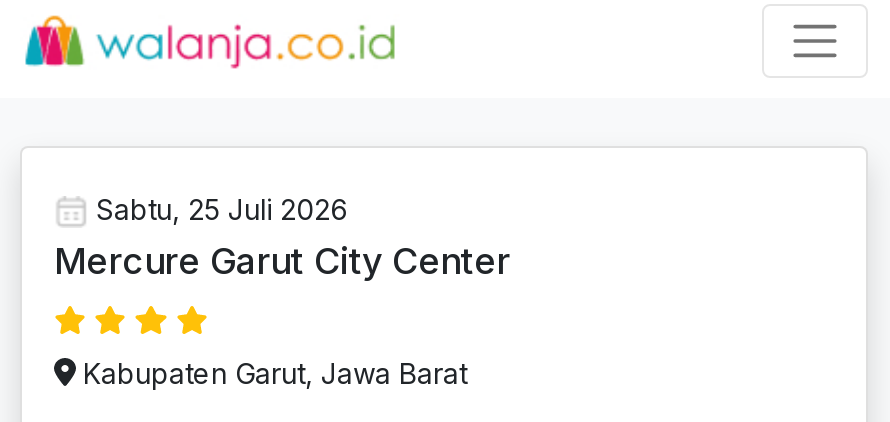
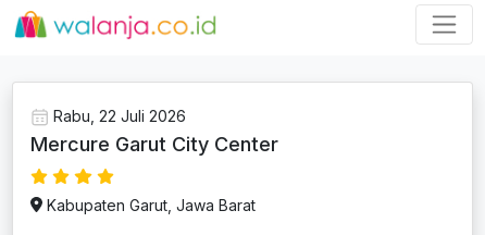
[88,191,348,225] Sabtu, 25 Juli 2026 -> [49,106,186,125] Rabu, 22 Juli 2026

